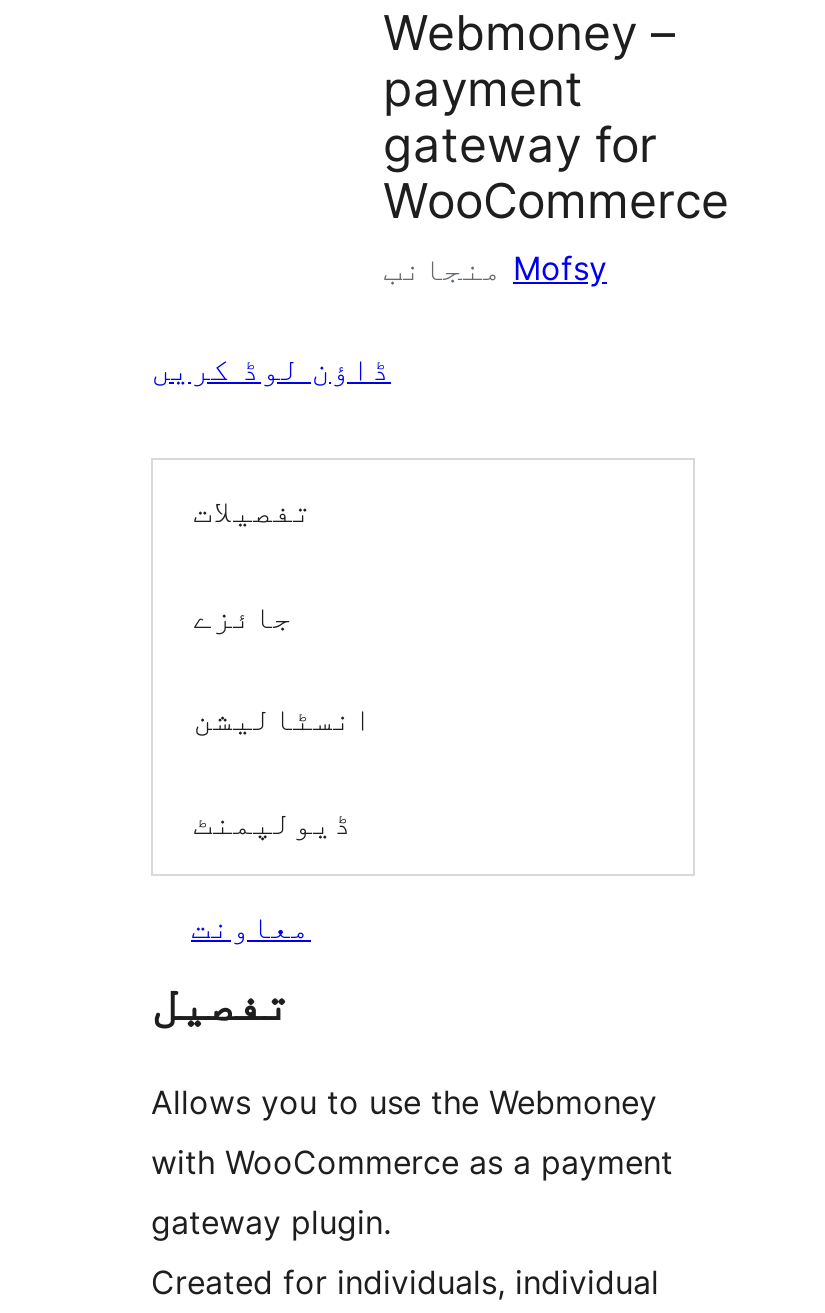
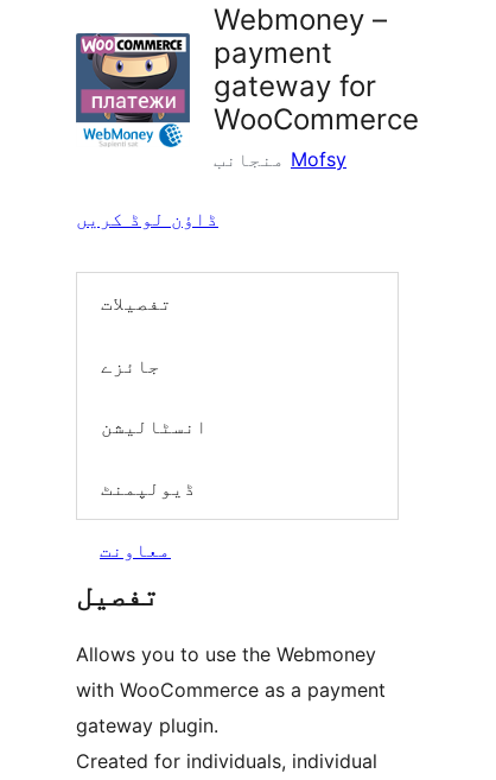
none -> [75,32,191,148] [image]

